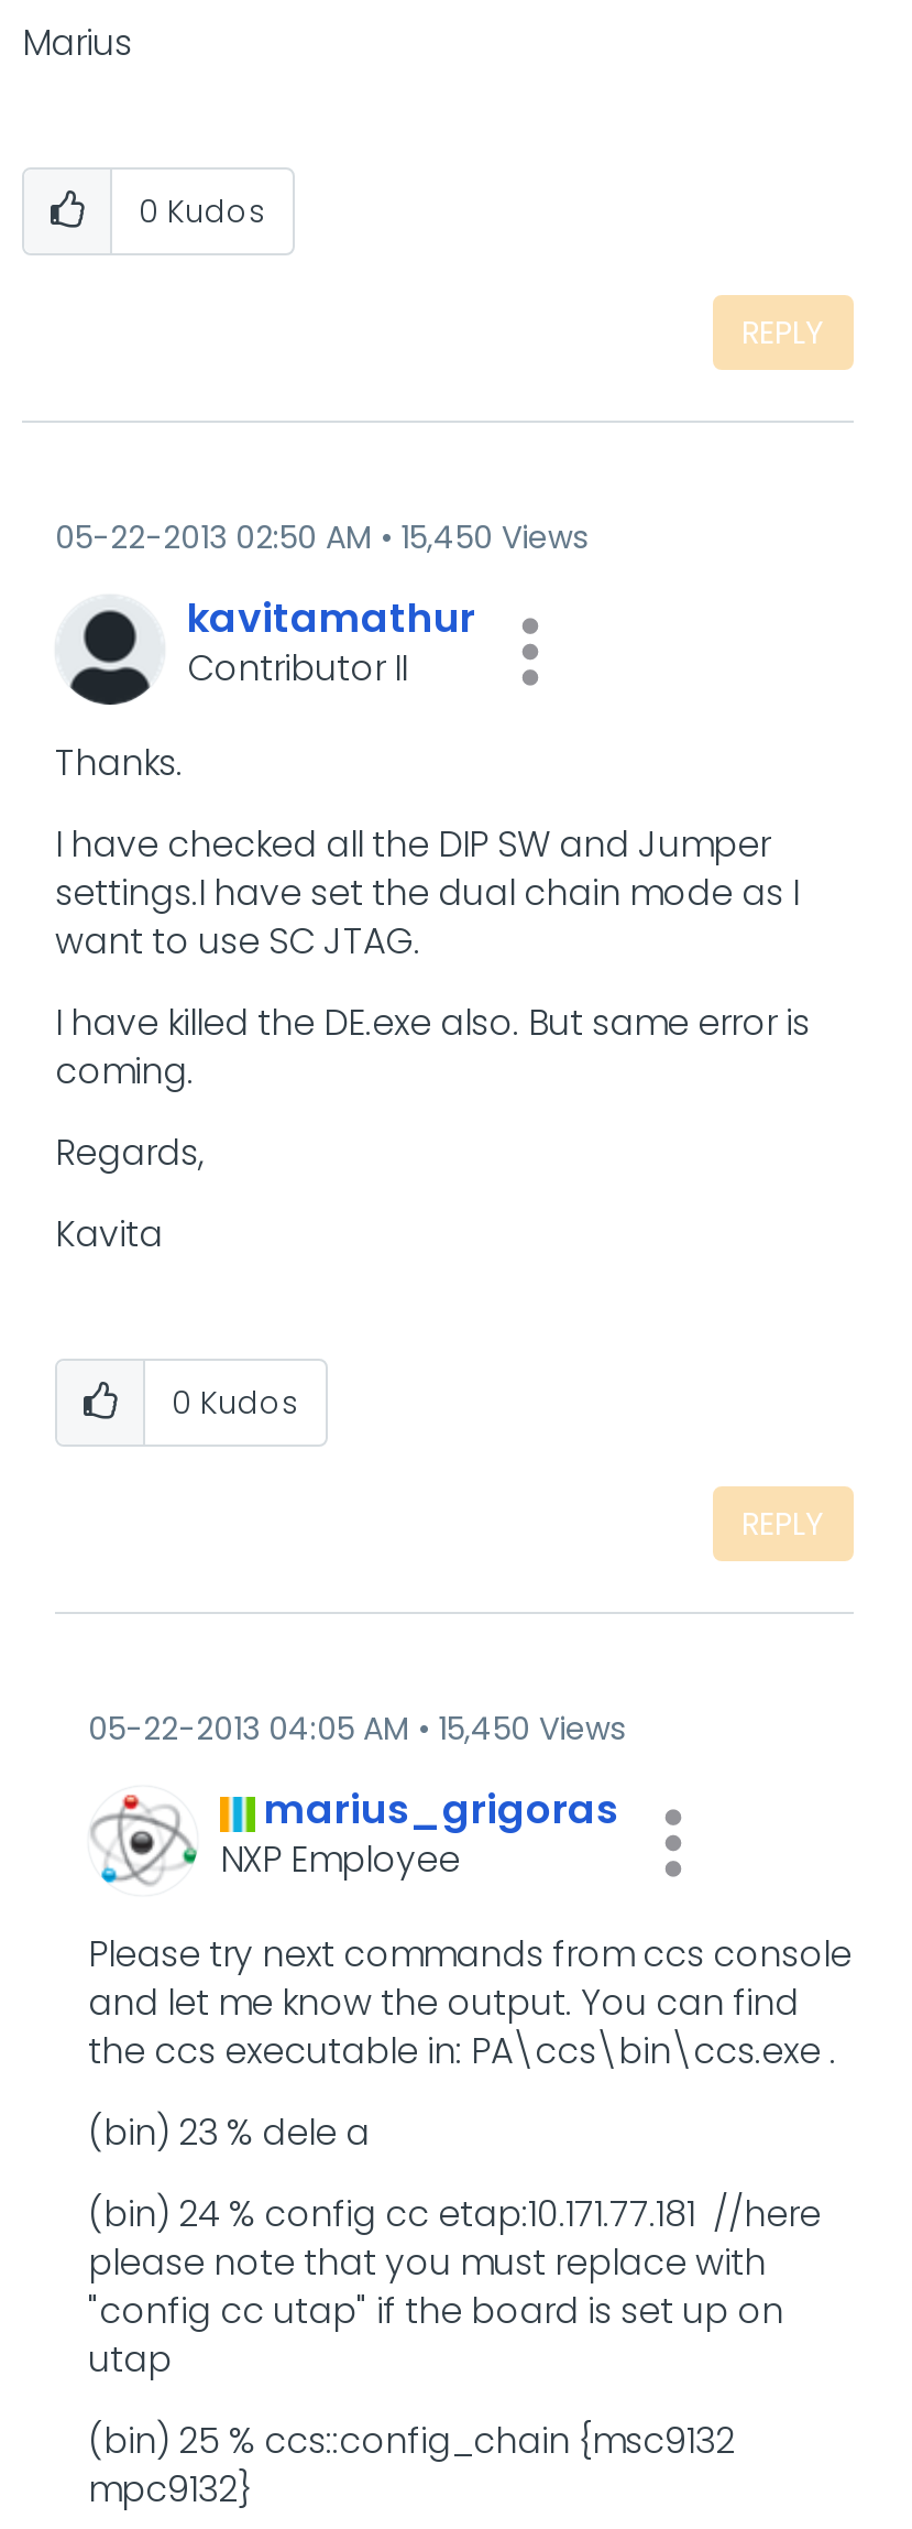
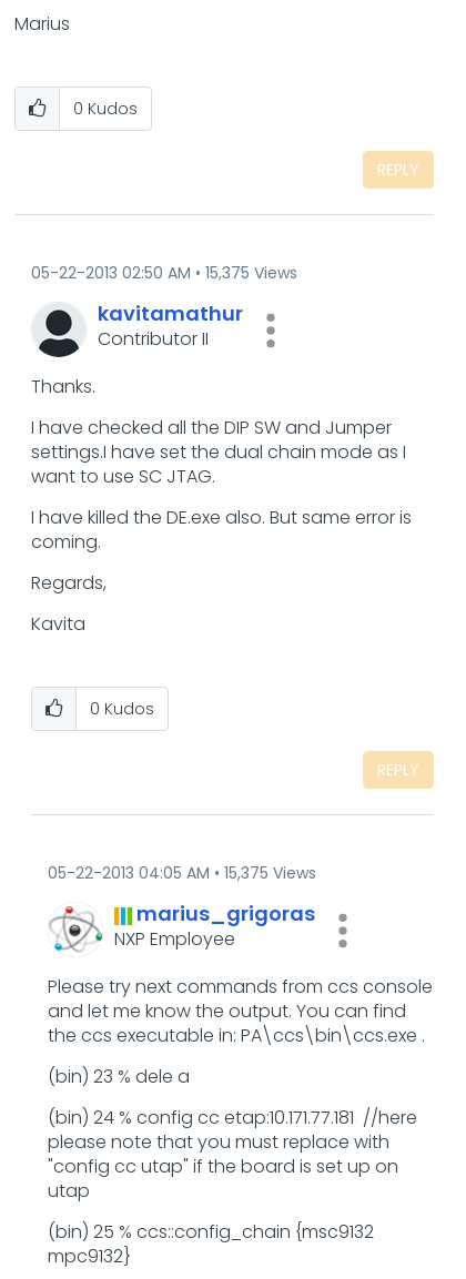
[55,515,587,559] 05-22-2013 02:50 AM 15,450 Views -> [31,262,297,284] 05-22-2013 02:50 AM 15,375 Views
[88,1707,625,1751] 05-22-2013 04:05 AM 15,450 Views -> [48,862,316,884] 05-22-2013 04:05 AM 15,375 Views

